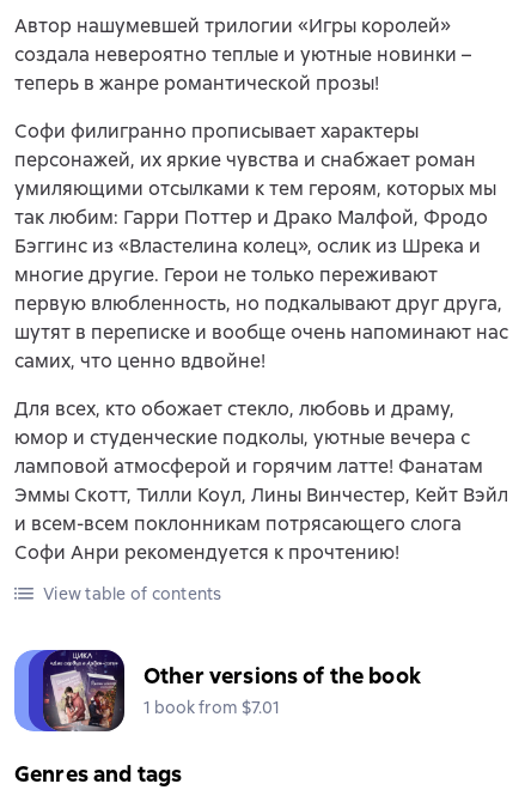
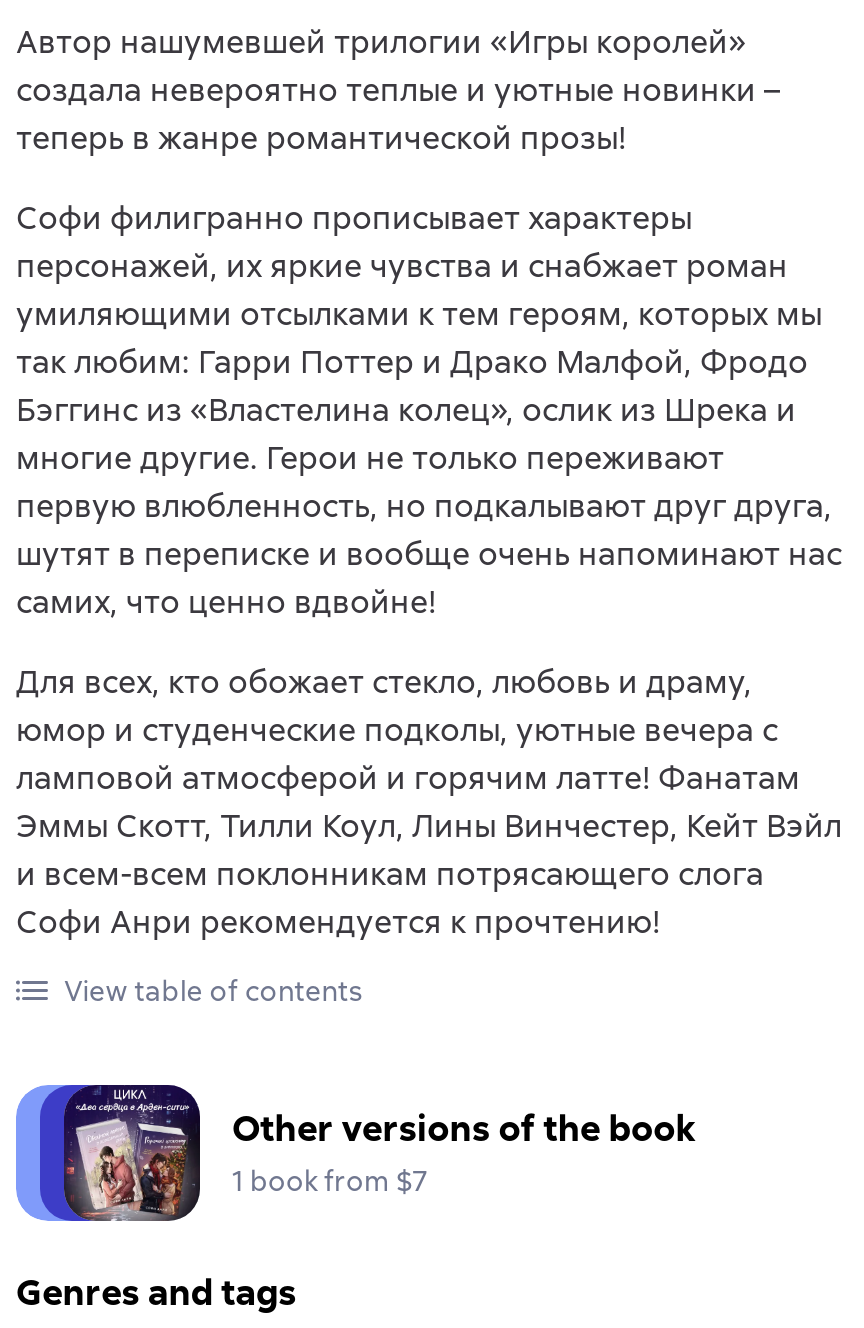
[144,697,280,718] 1 book from $7.01 -> [232,1163,428,1199] 1 book from $7

